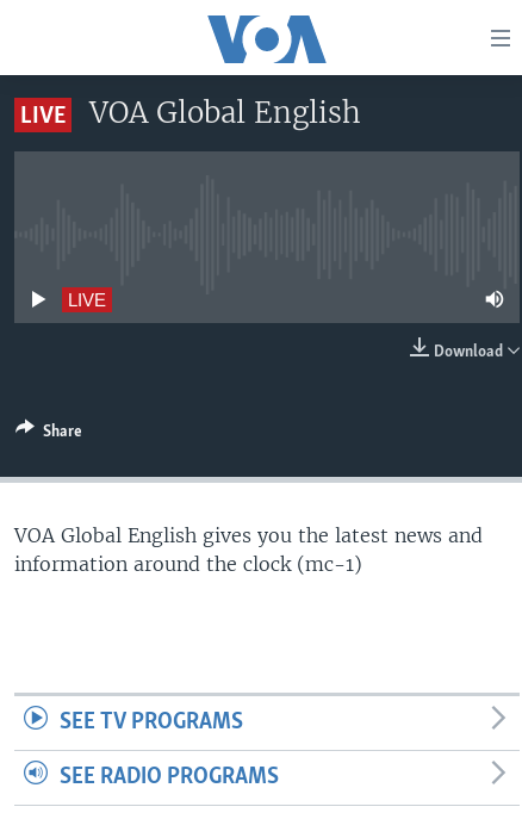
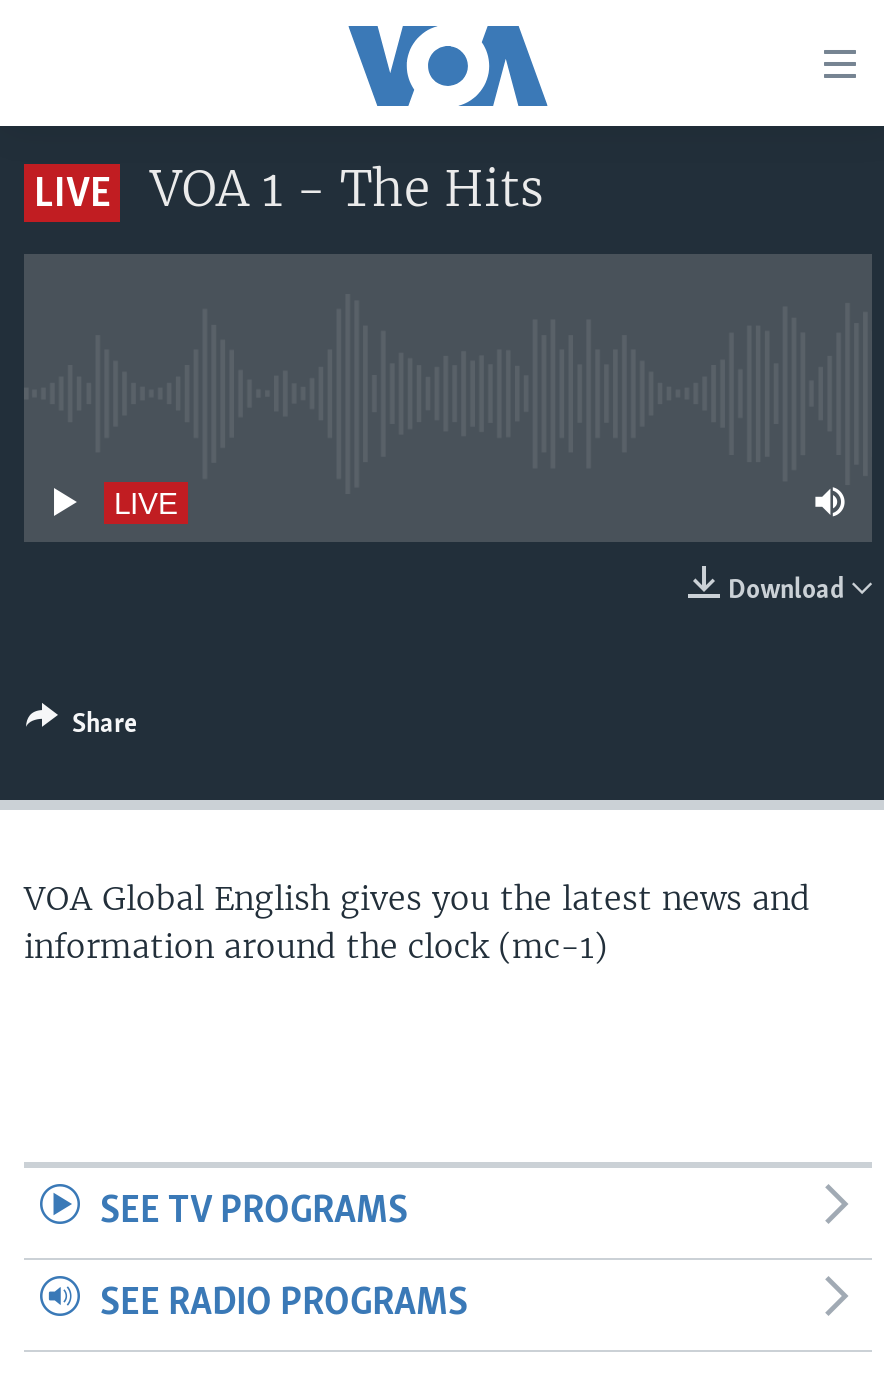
[89,94,361,131] VOA Global English -> [150,158,544,220] VOA 1 - The Hits

